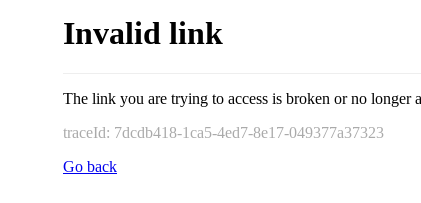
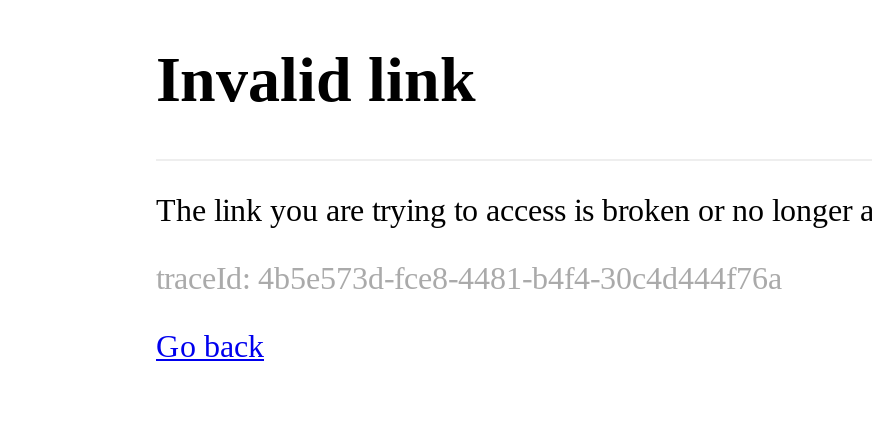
[63,124,384,141] traceId: 7dcdb418-1ca5-4ed7-8e17-049377a37323 -> [156,262,782,296] traceId: 4b5e573d-fce8-4481-b4f4-30c4d444f76a

